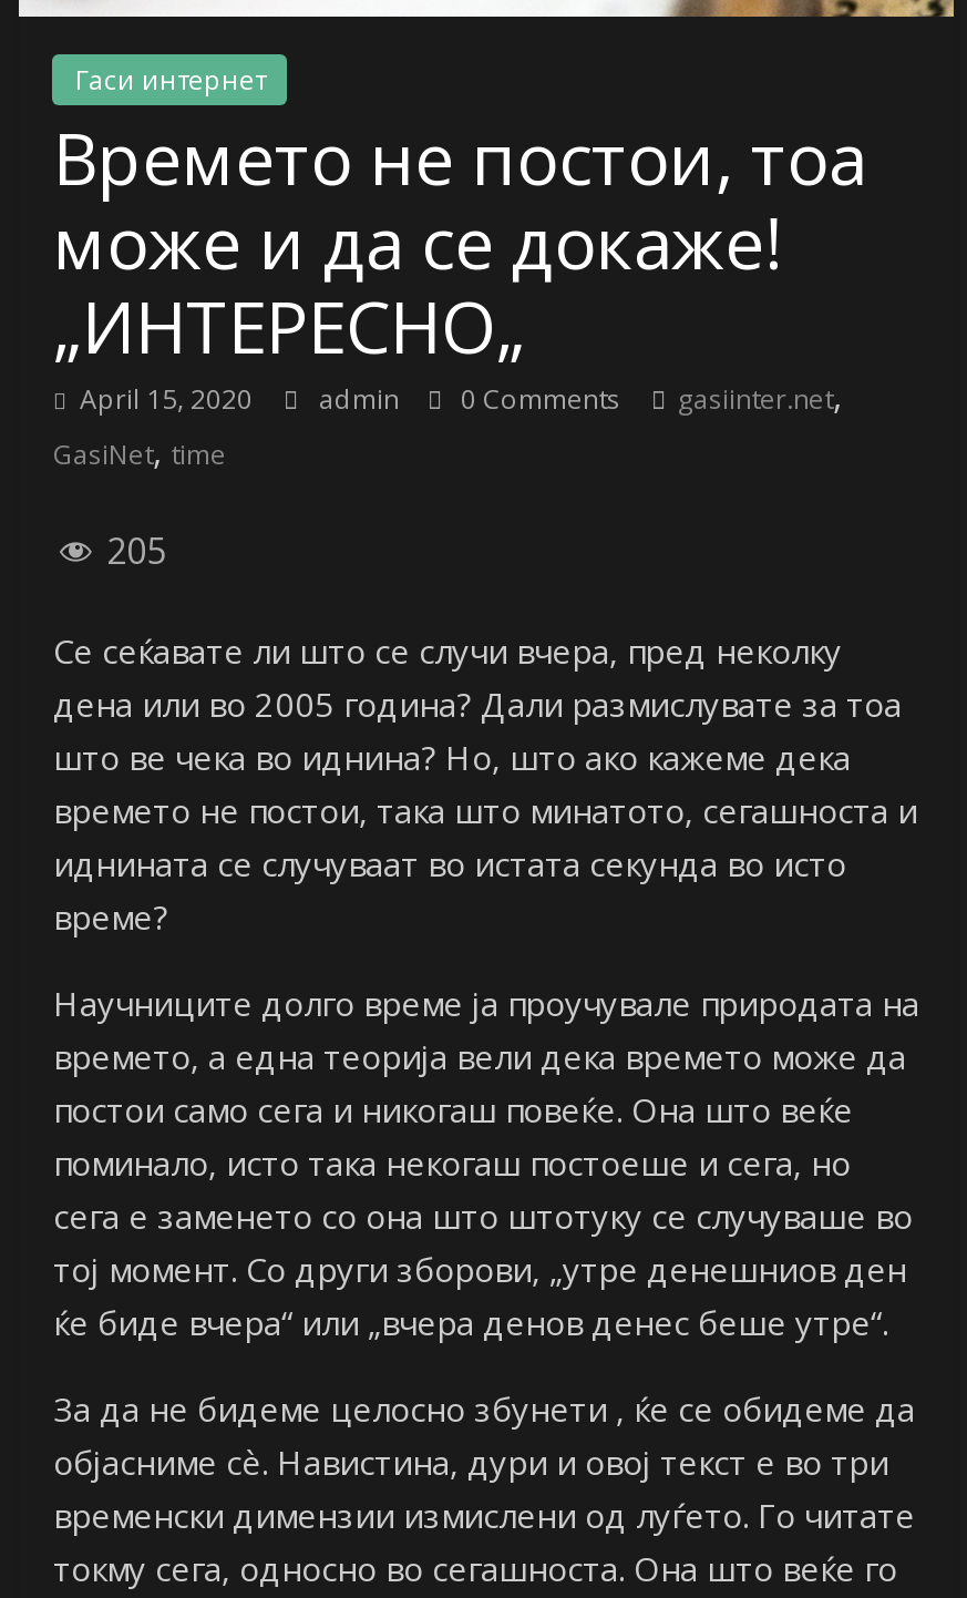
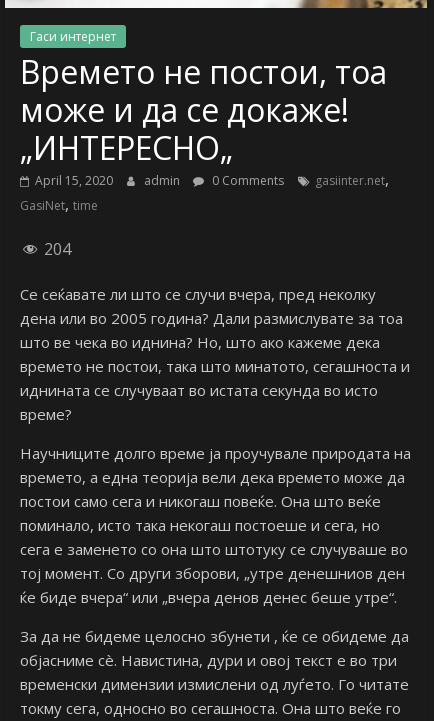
[106,527,166,576] 205 -> [44,238,71,260] 204

